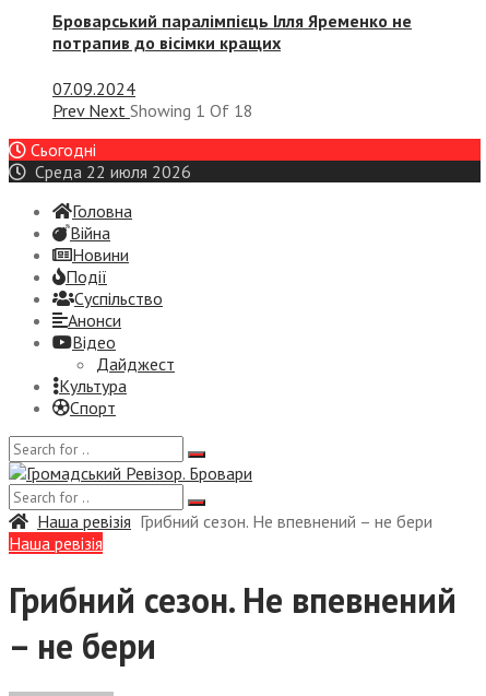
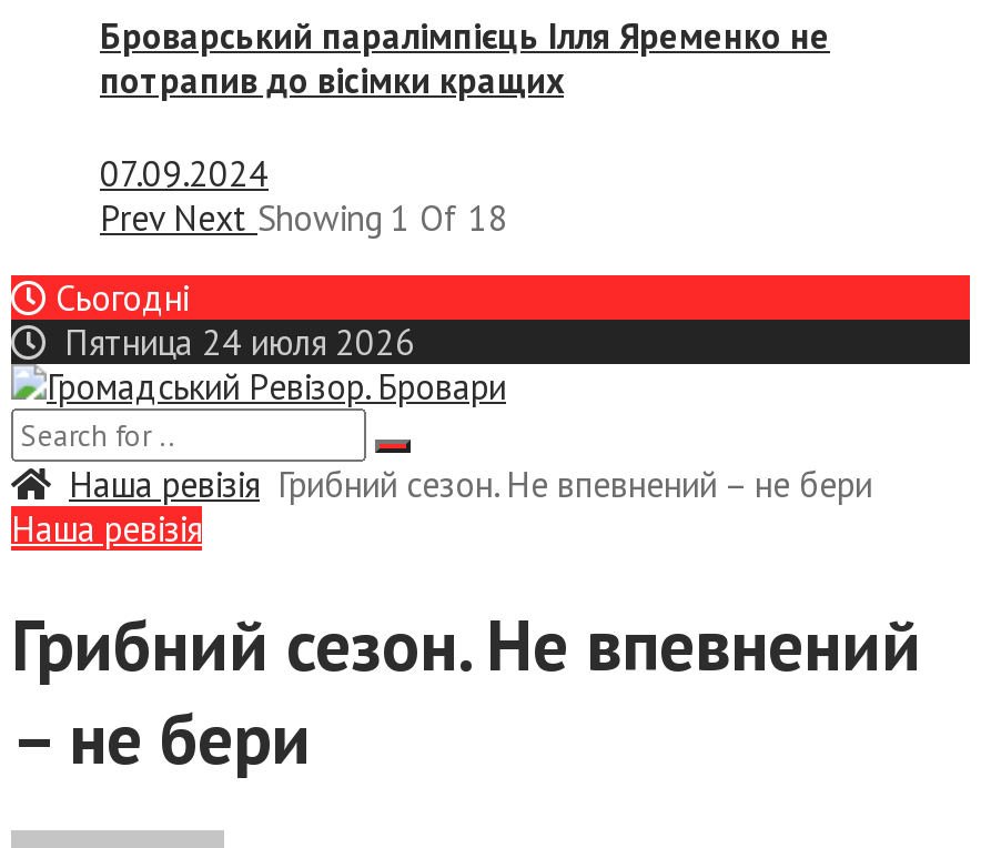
[26,160,191,418] Среда 22 июля 2026 | Головна | Війна | Новини | Події | Суспiльство | Анонси | Відео | Дайджест | Культура | Спорт -> [47,319,415,363] Пятница 24 июля 2026

